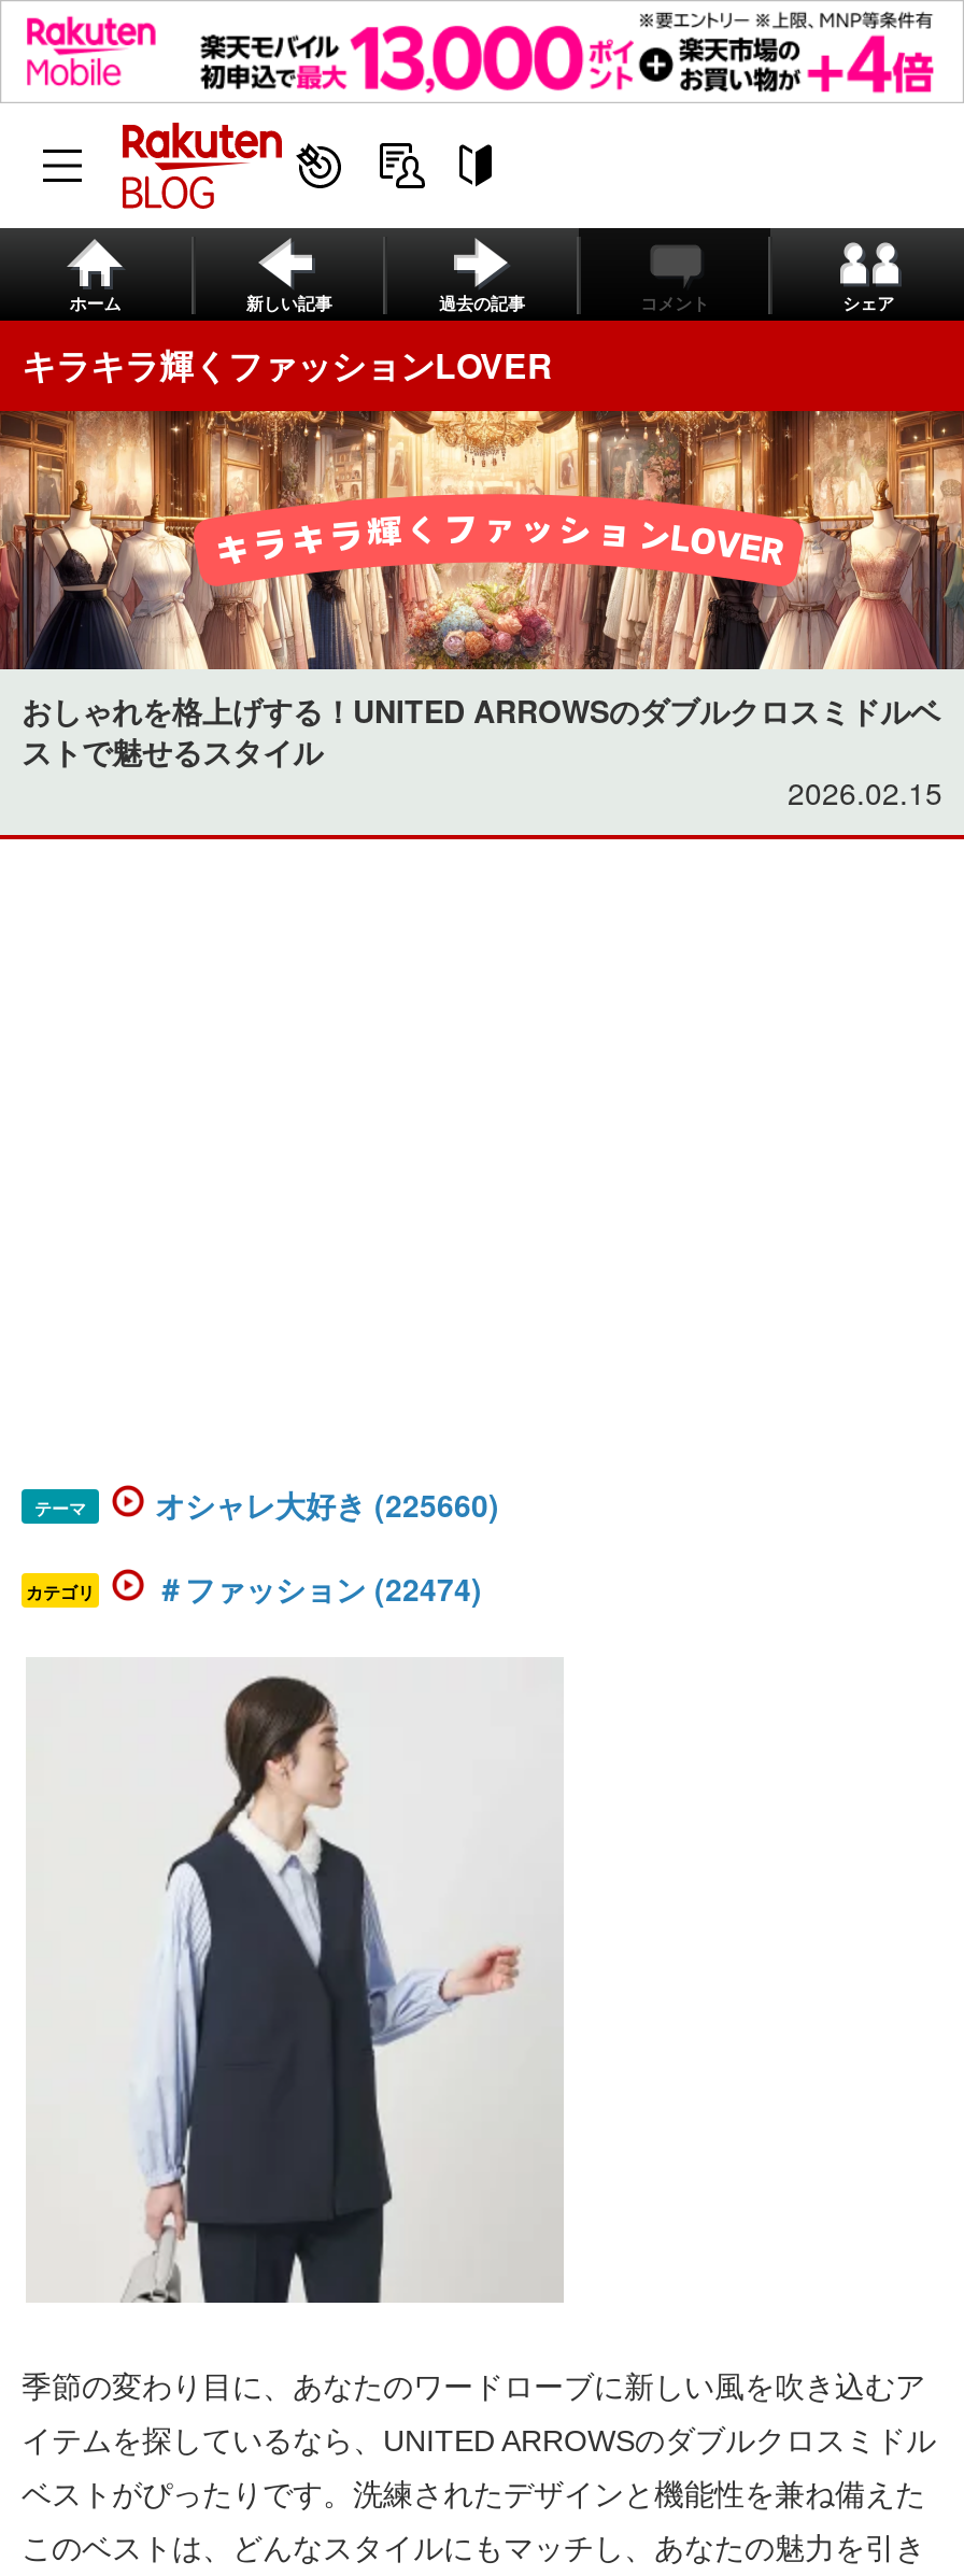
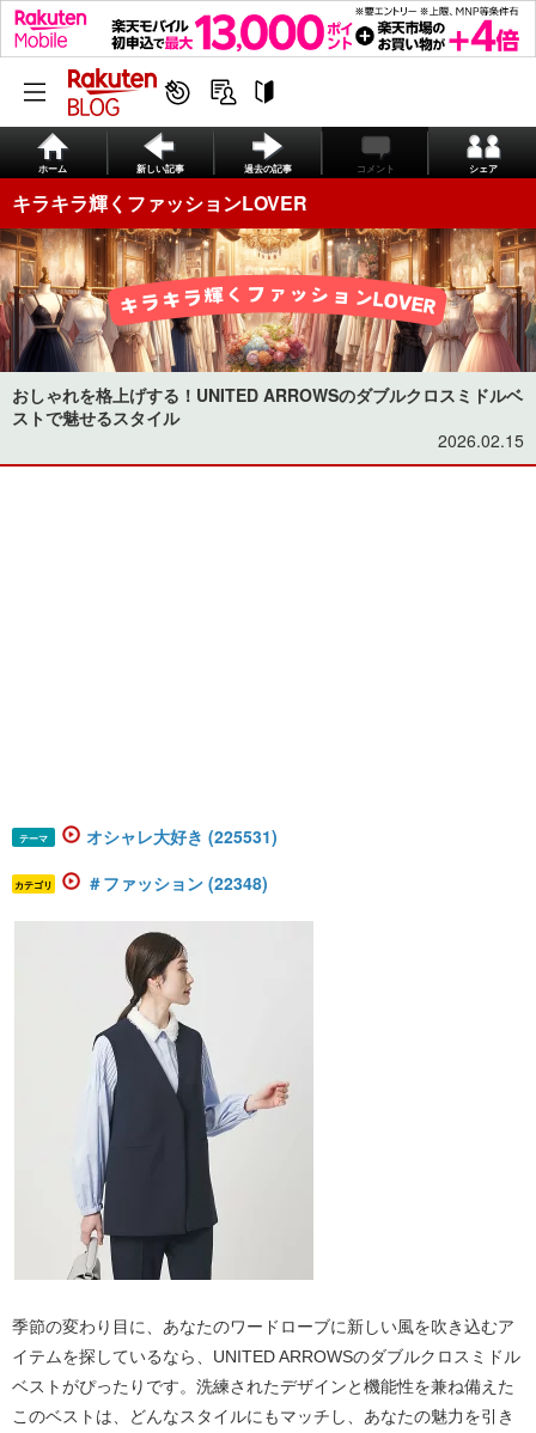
[155,1482,499,1525] オシャレ大好き (225660) -> [86,824,278,848] オシャレ大好き (225531)
[155,1566,482,1609] ＃ファッション (22474) -> [86,871,268,894] ＃ファッション (22348)

